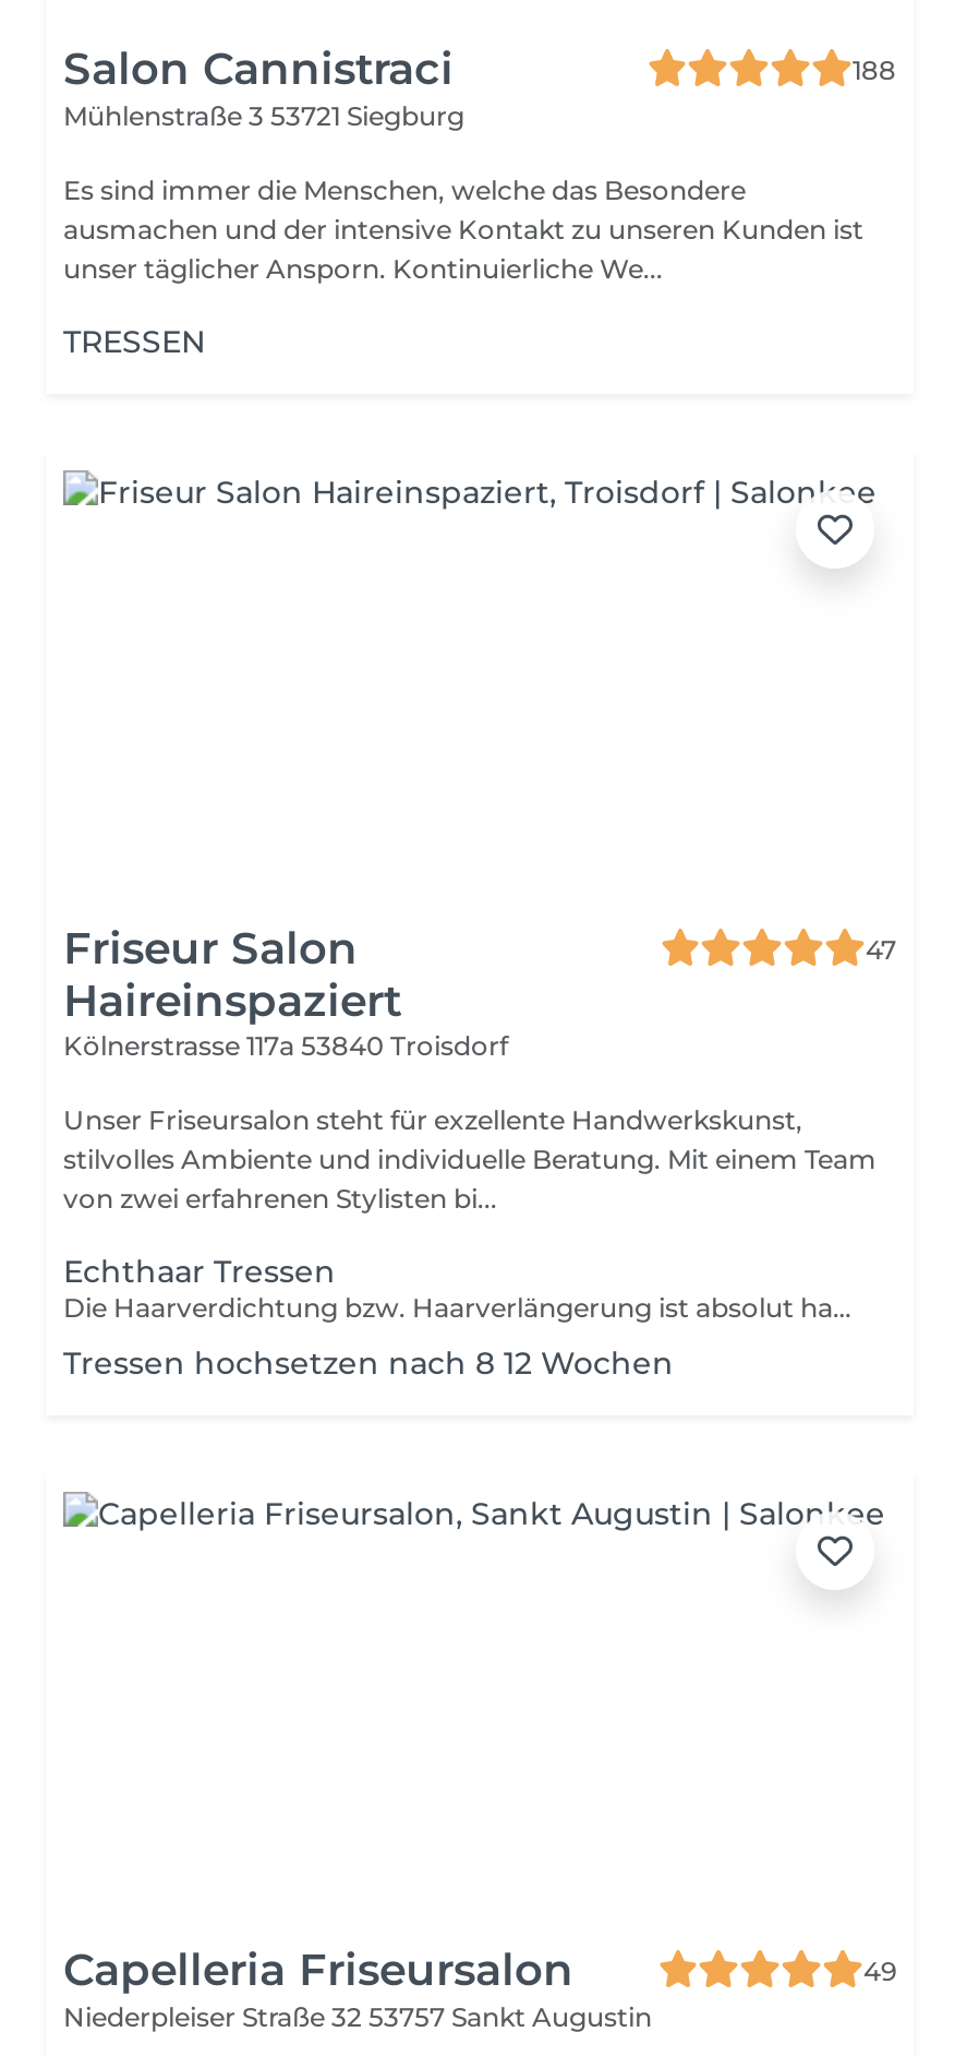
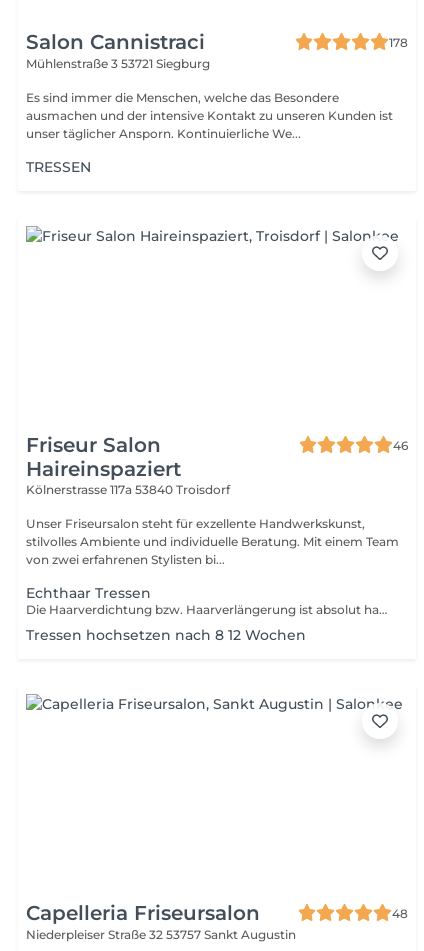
[853,53,896,86] 188 -> [389,35,408,50] 178
[866,933,896,966] 47 -> [393,438,408,453] 46
[863,1955,896,1987] 49 -> [392,906,408,921] 48

